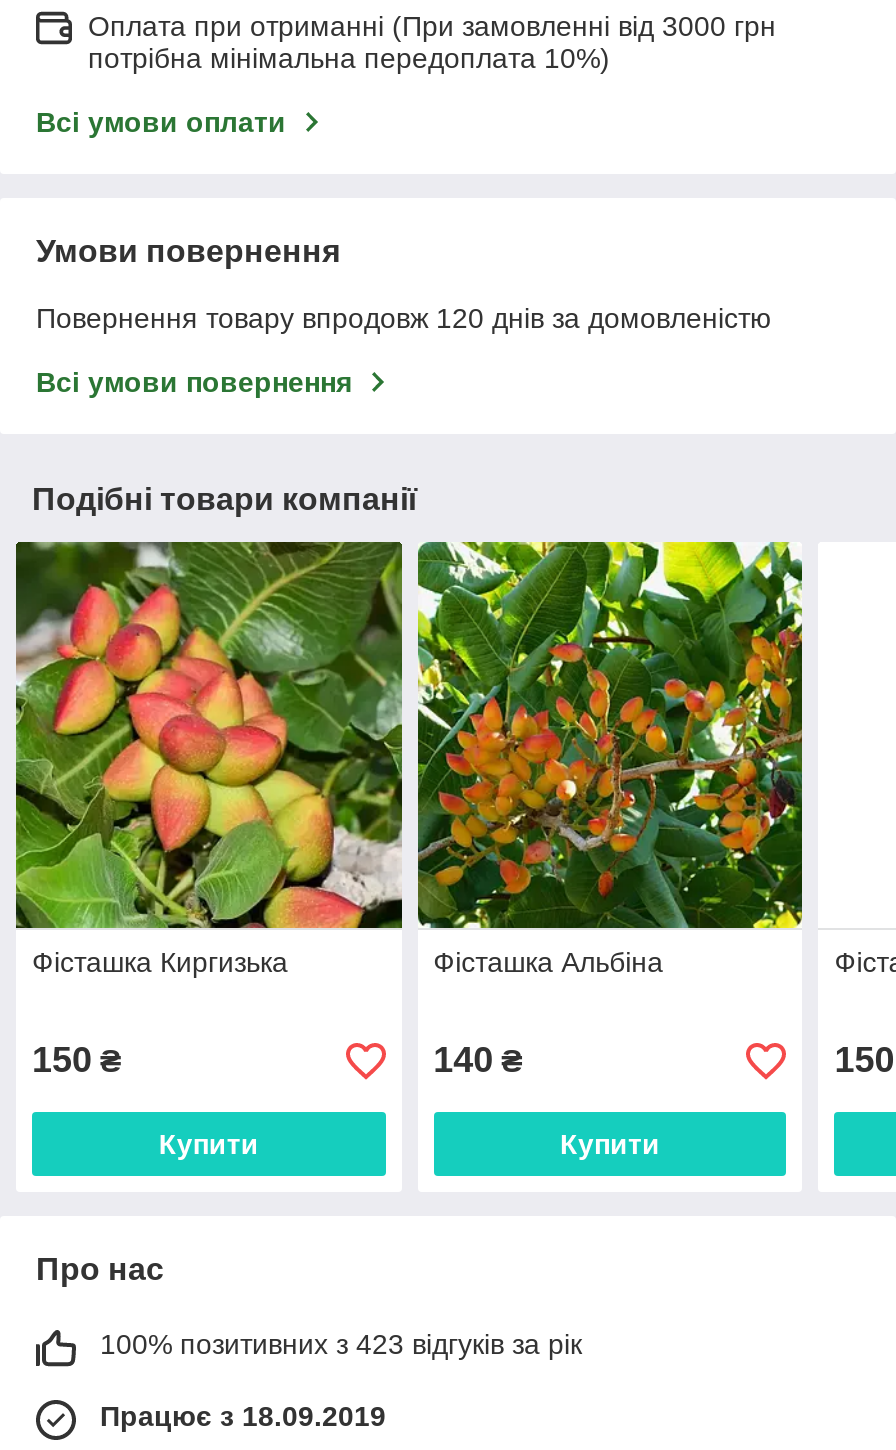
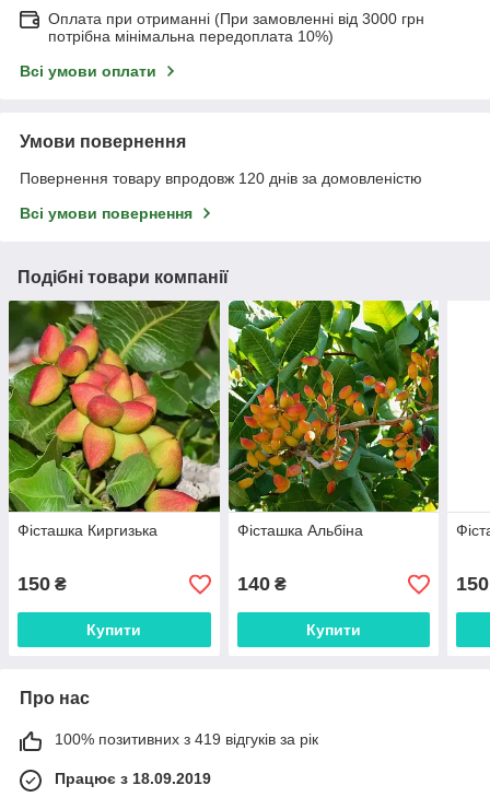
[100,1328,582,1360] 100% позитивних з 423 відгуків за рік -> [55,730,318,748] 100% позитивних з 419 відгуків за рік

